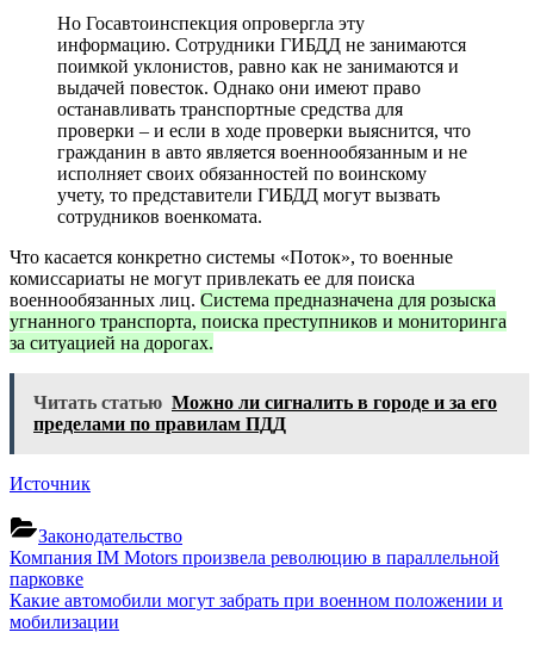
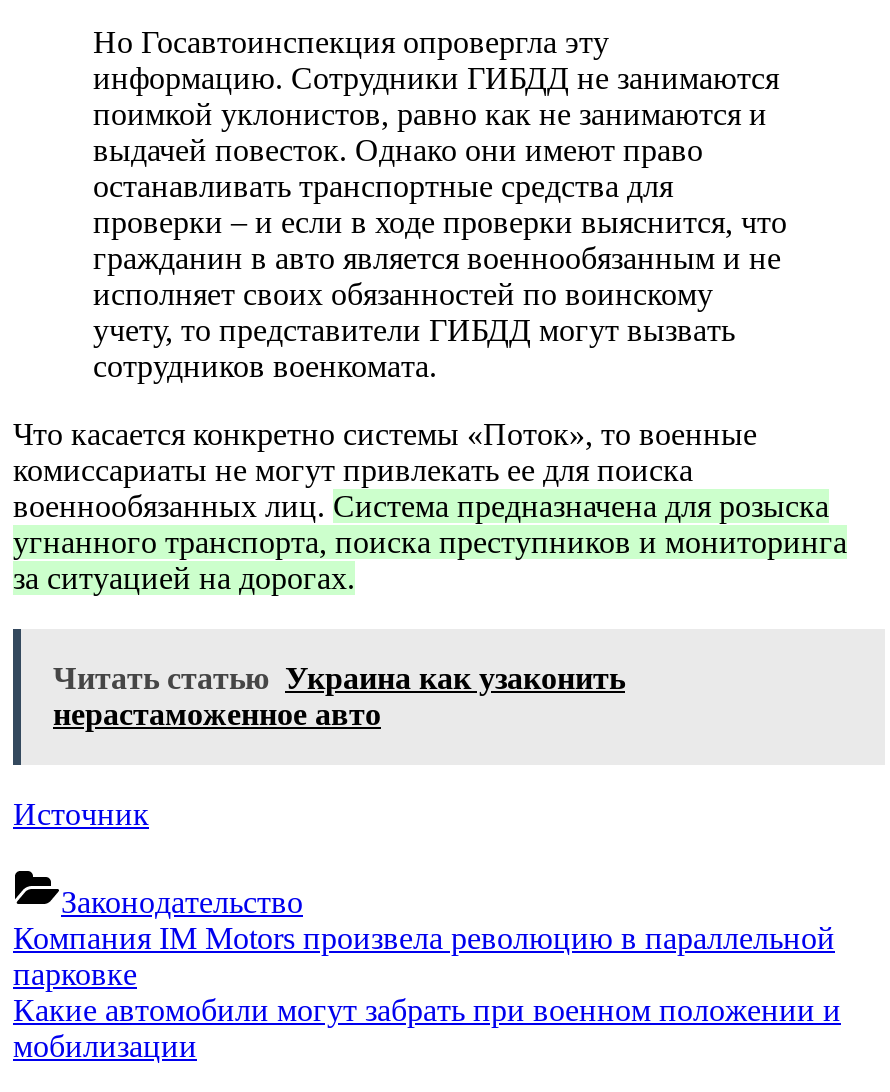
[33,392,497,434] Читать статью Можно ли сигналить в городе и за его | пределами по правилам ПДД -> [53,661,625,731] Читать статью Украина как узаконить | нерастаможенное авто

